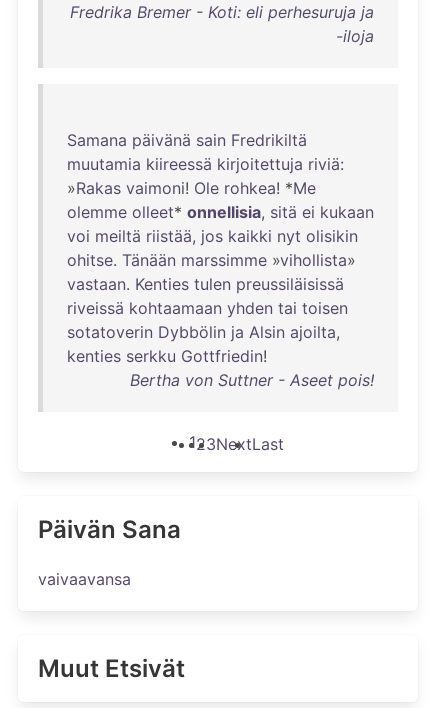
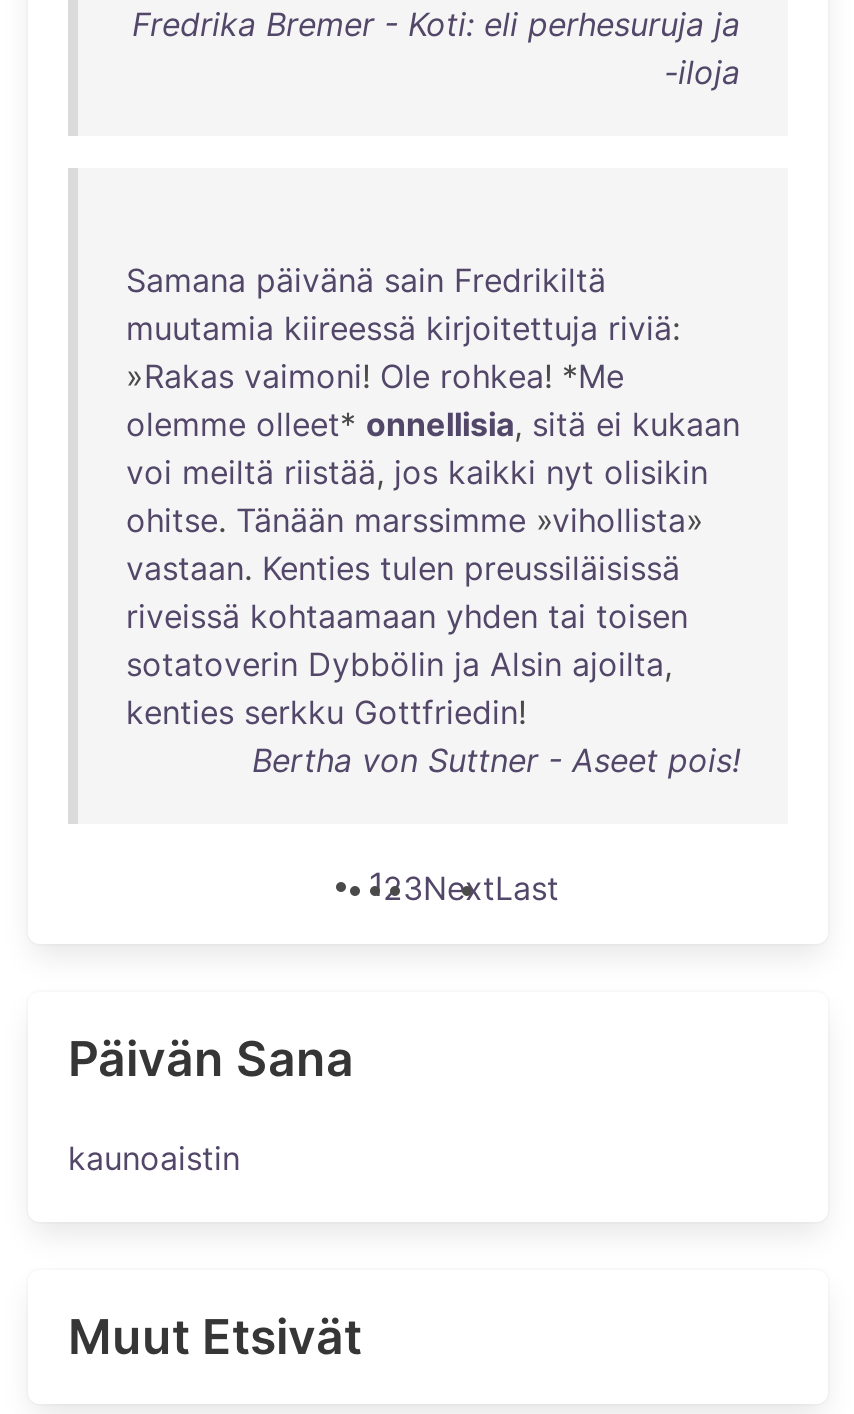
[38,569,131,589] vaivaavansa -> [68,1138,240,1178] kaunoaistin

